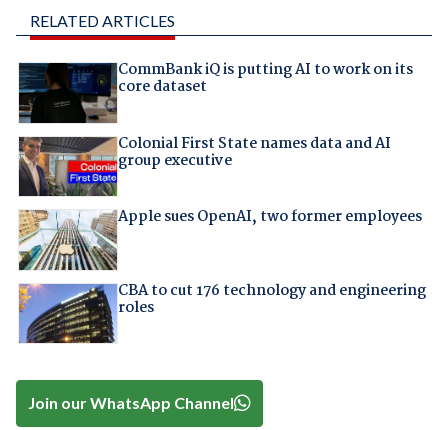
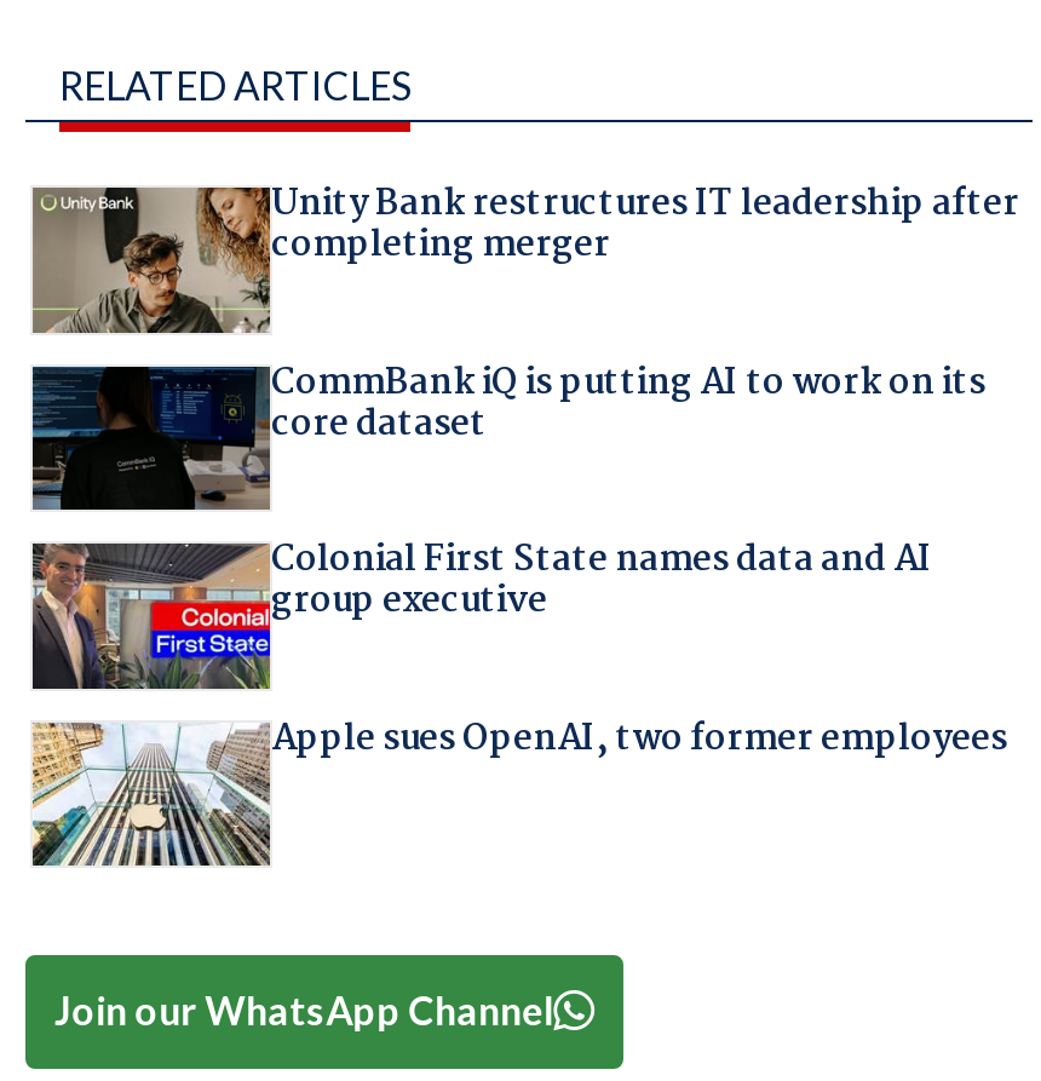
none -> [30,176,1019,335] [image] | Unity Bank restructures IT leadership after | completing merger
moved [17,58,421,229] -> [28,354,1007,768]: [image] | CommBank iQ is putting AI to work on its | core dataset | Colonial First State names data and AI | group executive | Apple sues OpenAI, two former employees
moved [17,210,119,272] -> [28,720,275,870]: [image]
[18,279,425,343] [image] | CBA to cut 176 technology and engineering | roles -> none

